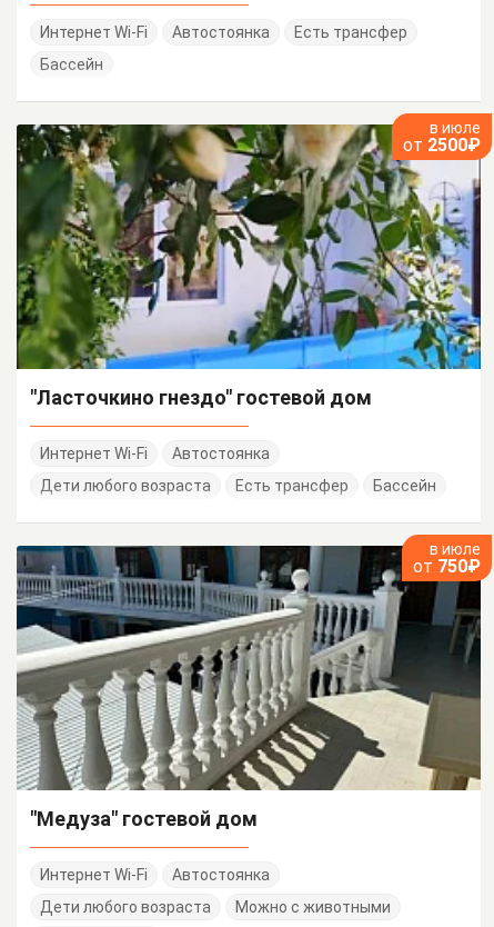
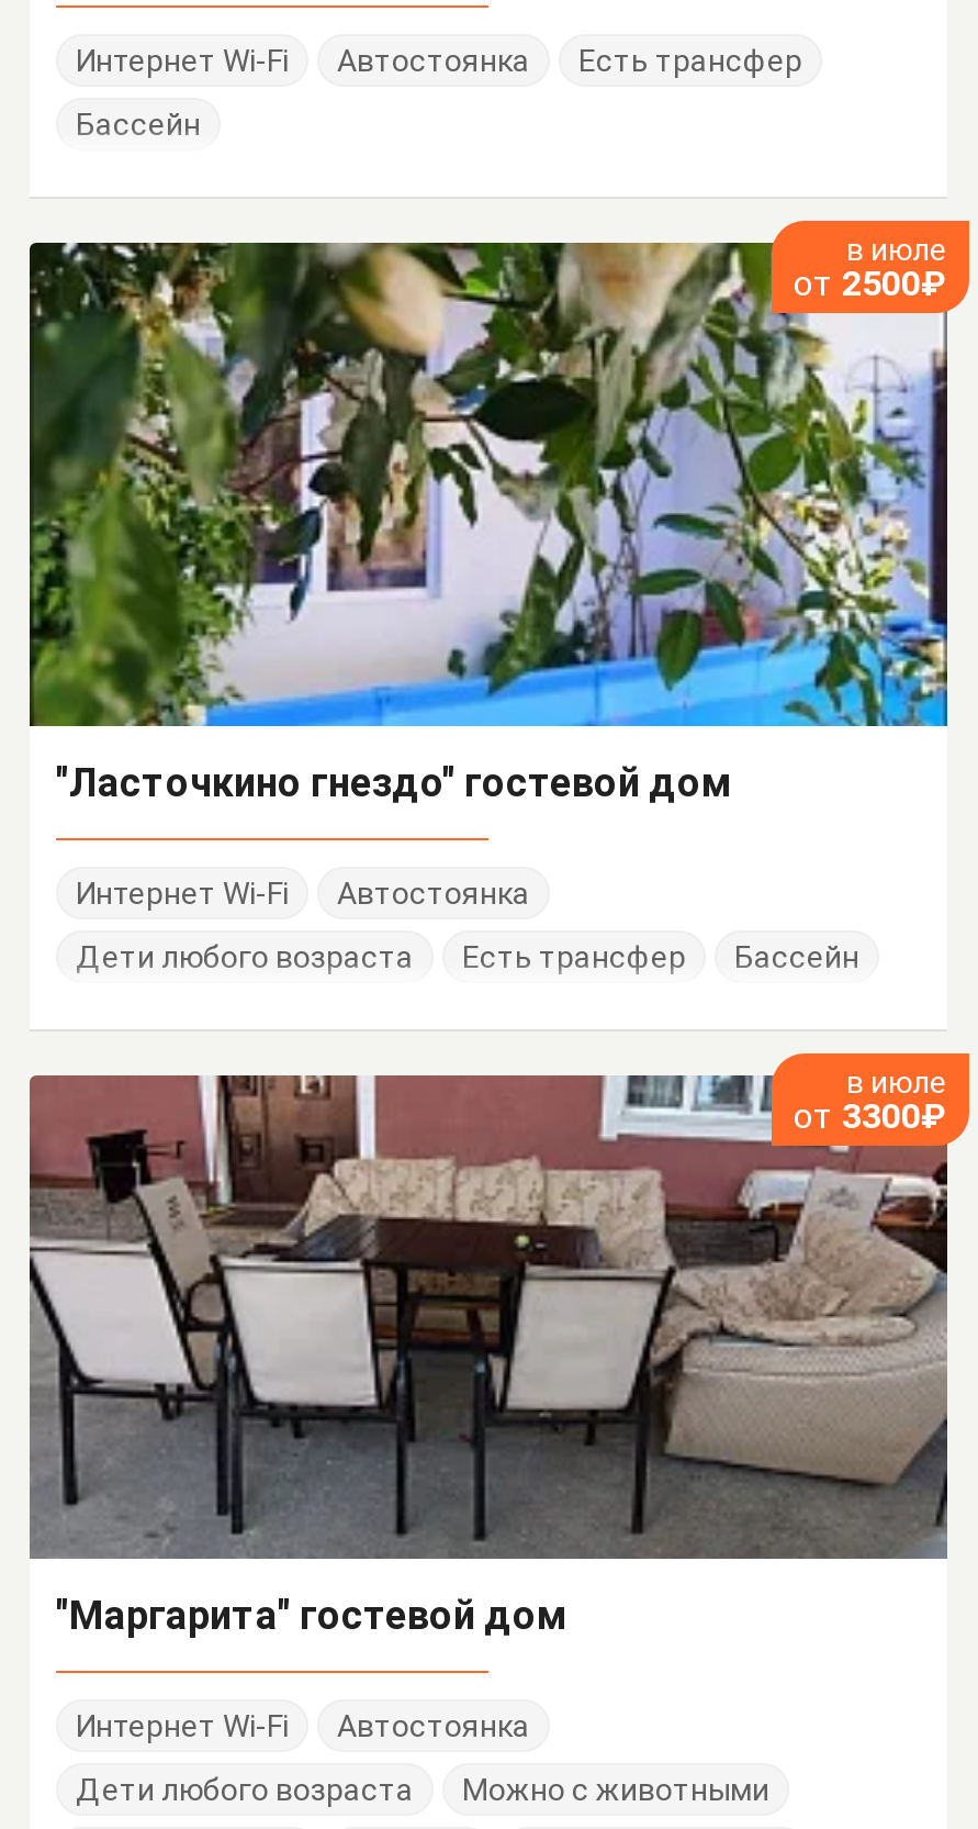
[16,535,482,790] [image] | от 750₽ -> [27,1051,949,1559] [image] | от 3300₽
[30,807,258,830] "Медуза" гостевой дом -> [56,1592,567,1638] "Маргарита" гостевой дом

